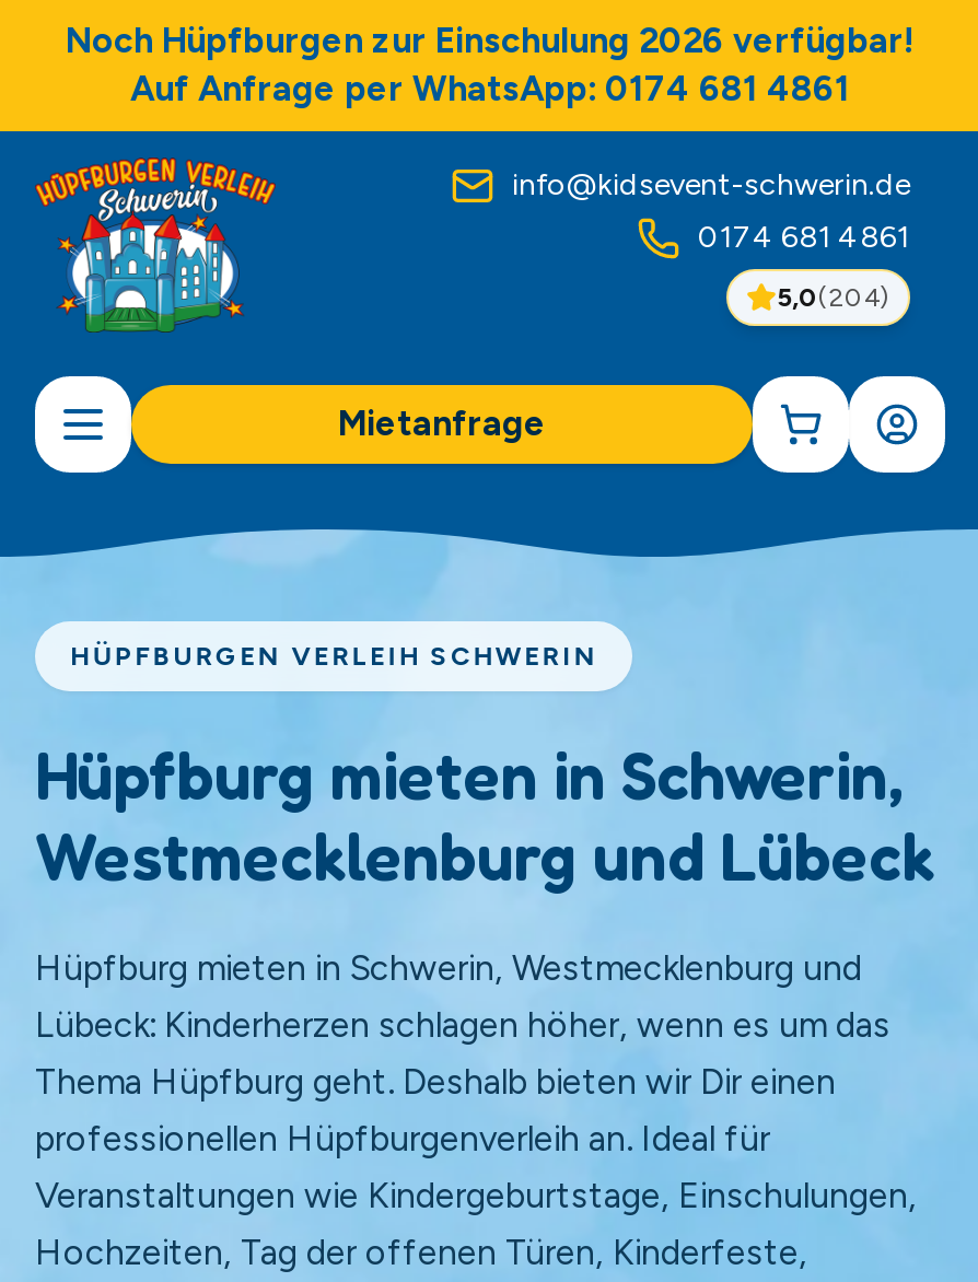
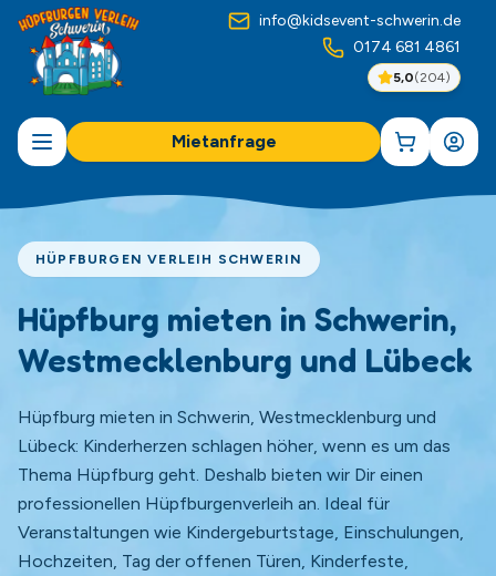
[66,20,915,109] Noch Hüpfburgen zur Einschulung 2026 verfügbar! | Auf Anfrage per WhatsApp: 0174 681 4861 -> none

